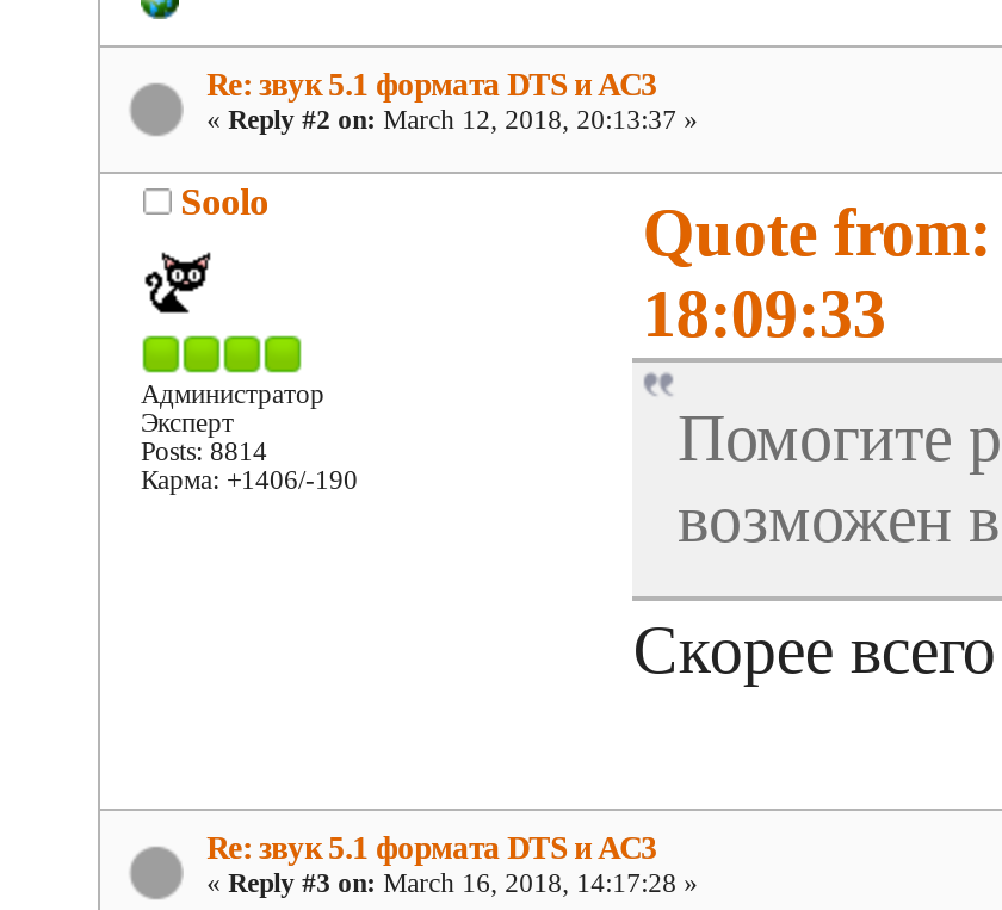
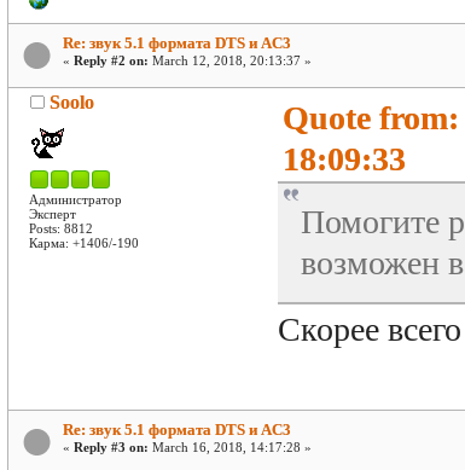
[141,437,267,466] Posts: 8814 -> [29,221,93,236] Posts: 8812

